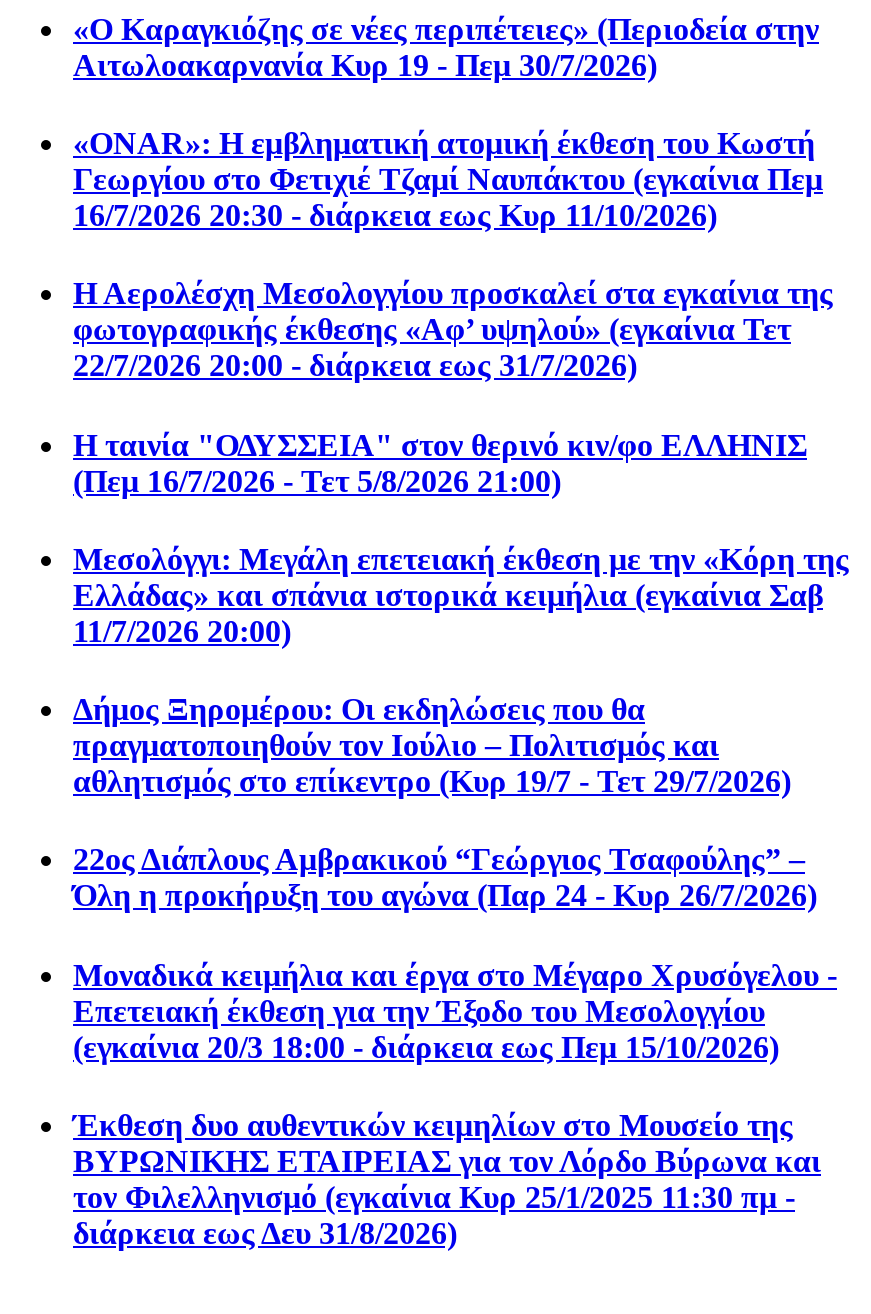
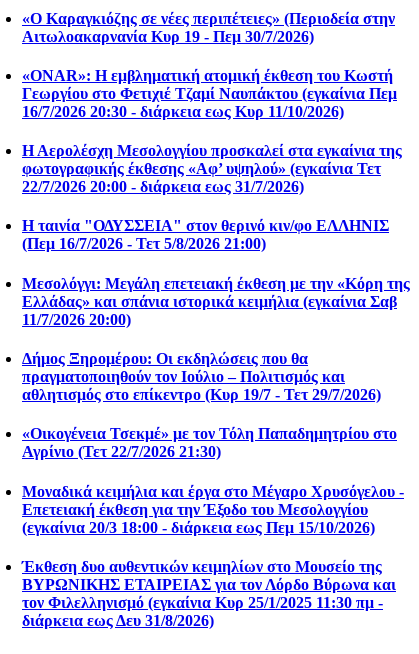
[73,842,817,912] 22ος Διάπλους Αμβρακικού “Γεώργιος Τσαφούλης” – | Όλη η προκήρυξη του αγώνα (Παρ 24 - Κυρ 26/7/2026) -> [22,425,397,460] «Οικογένεια Τσεκμέ» με τον Τόλη Παπαδημητρίου στο | Αγρίνιο (Τετ 22/7/2026 21:30)

